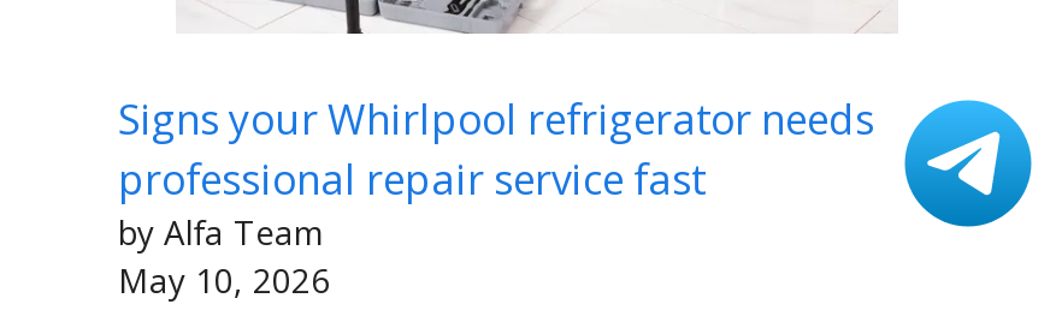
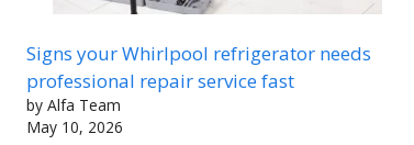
[903,99,1033,231] [image] -> none

